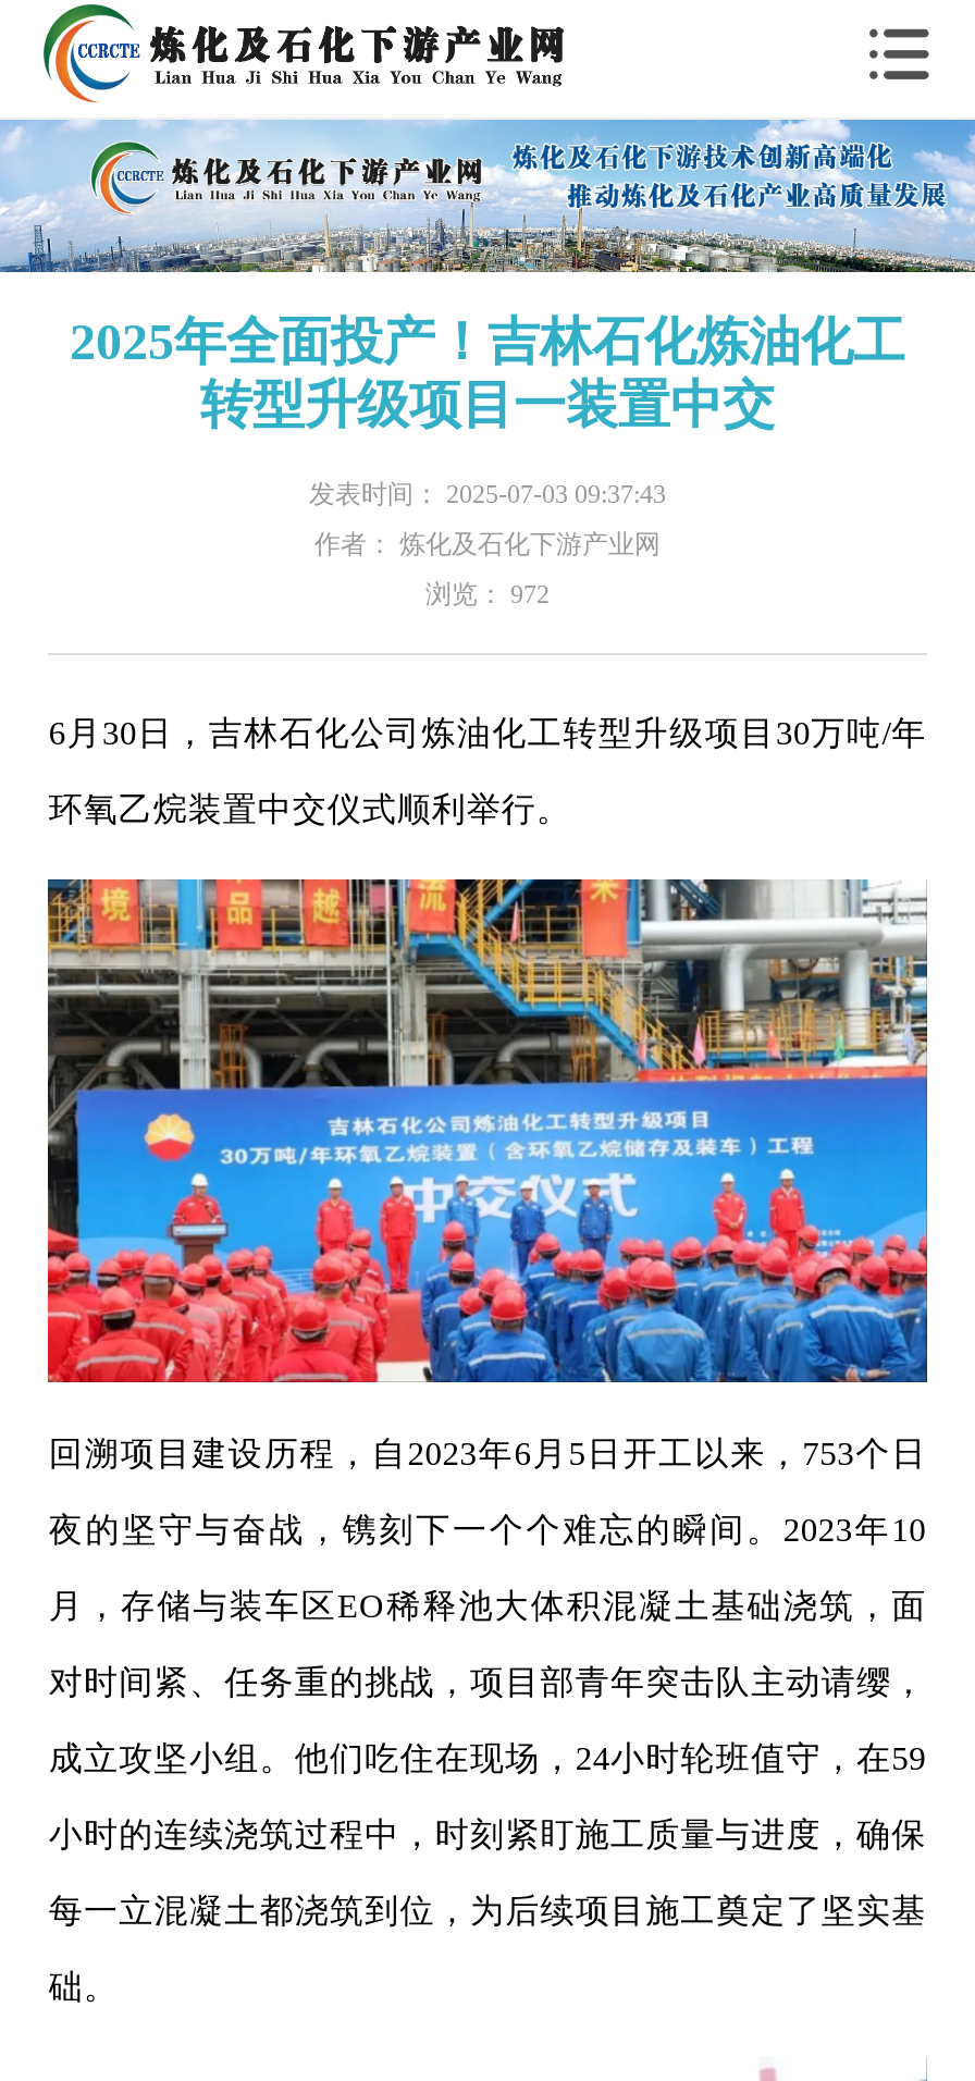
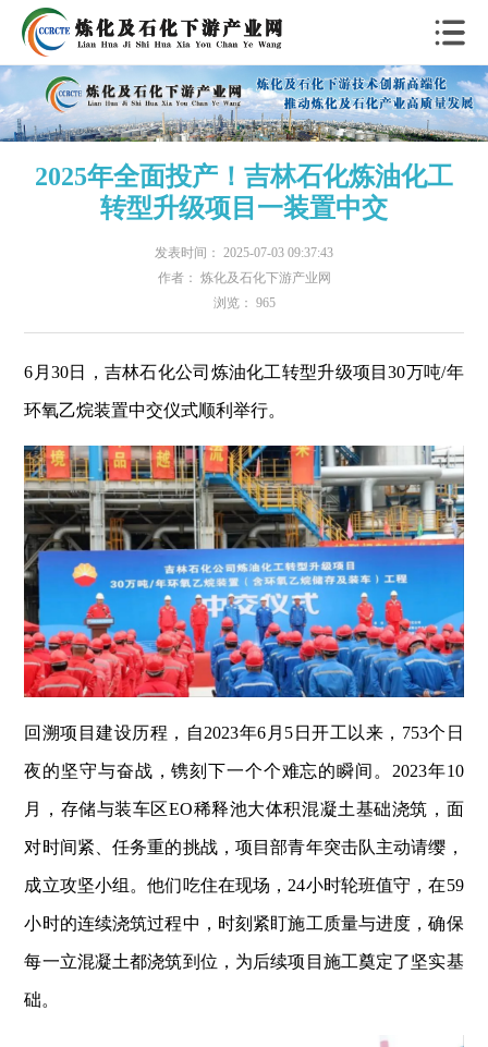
[425,579,550,610] 浏览： 972 -> [213,295,275,311] 浏览： 965

